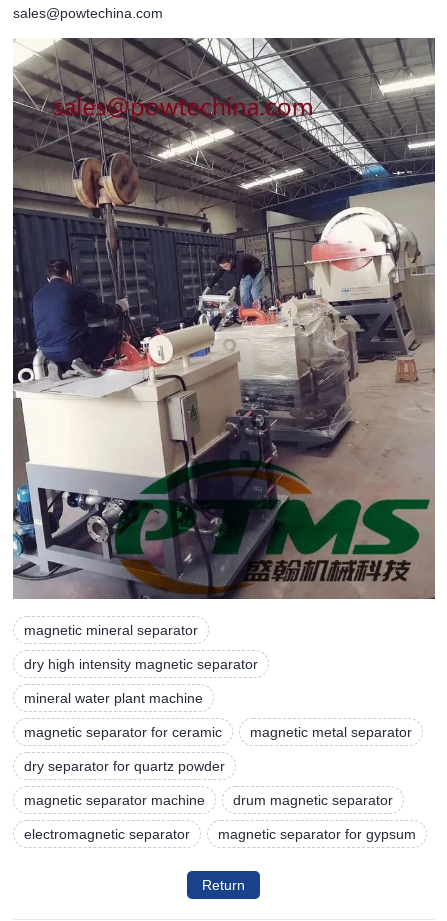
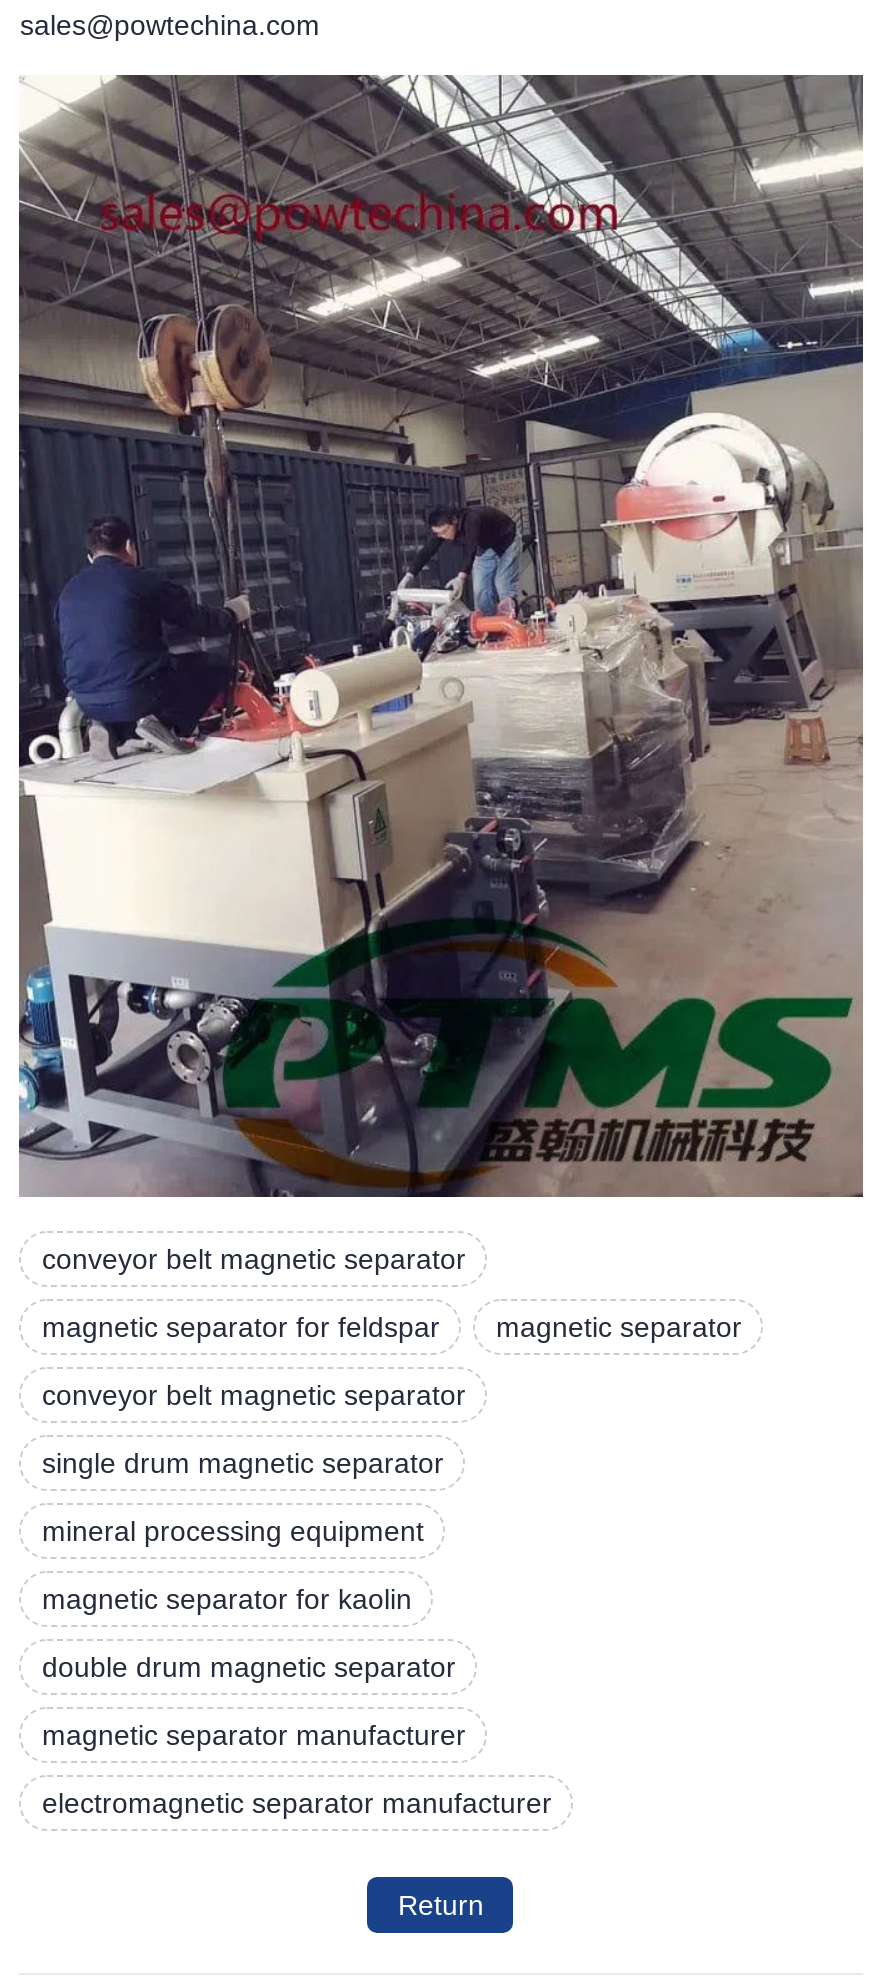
[24,622,416,842] magnetic mineral separator | dry high intensity magnetic separator | mineral water plant machine | magnetic separator for ceramic | magnetic metal separator | dry separator for quartz powder | magnetic separator machine | drum magnetic separator | electromagnetic separator | magnetic separator for gypsum -> [42,1243,742,1819] conveyor belt magnetic separator | magnetic separator for feldspar | magnetic separator | conveyor belt magnetic separator | single drum magnetic separator | mineral processing equipment | magnetic separator for kaolin | double drum magnetic separator | magnetic separator manufacturer | electromagnetic separator manufacturer

